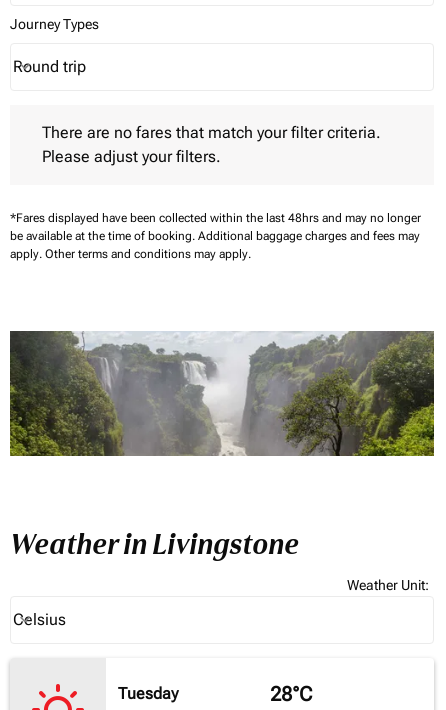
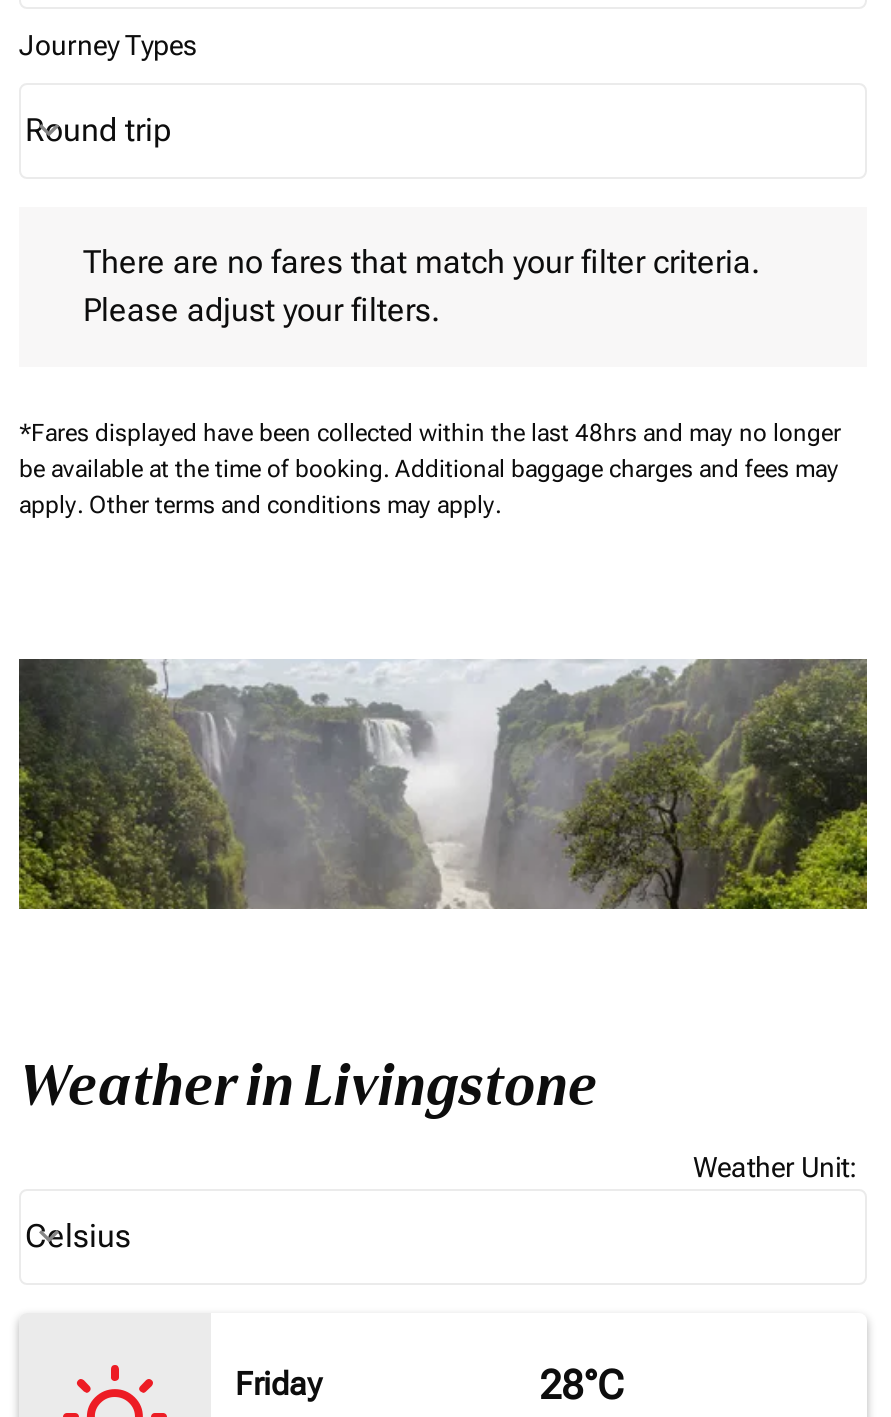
[118,684,178,703] Tuesday -> [235,1366,321,1404] Friday

